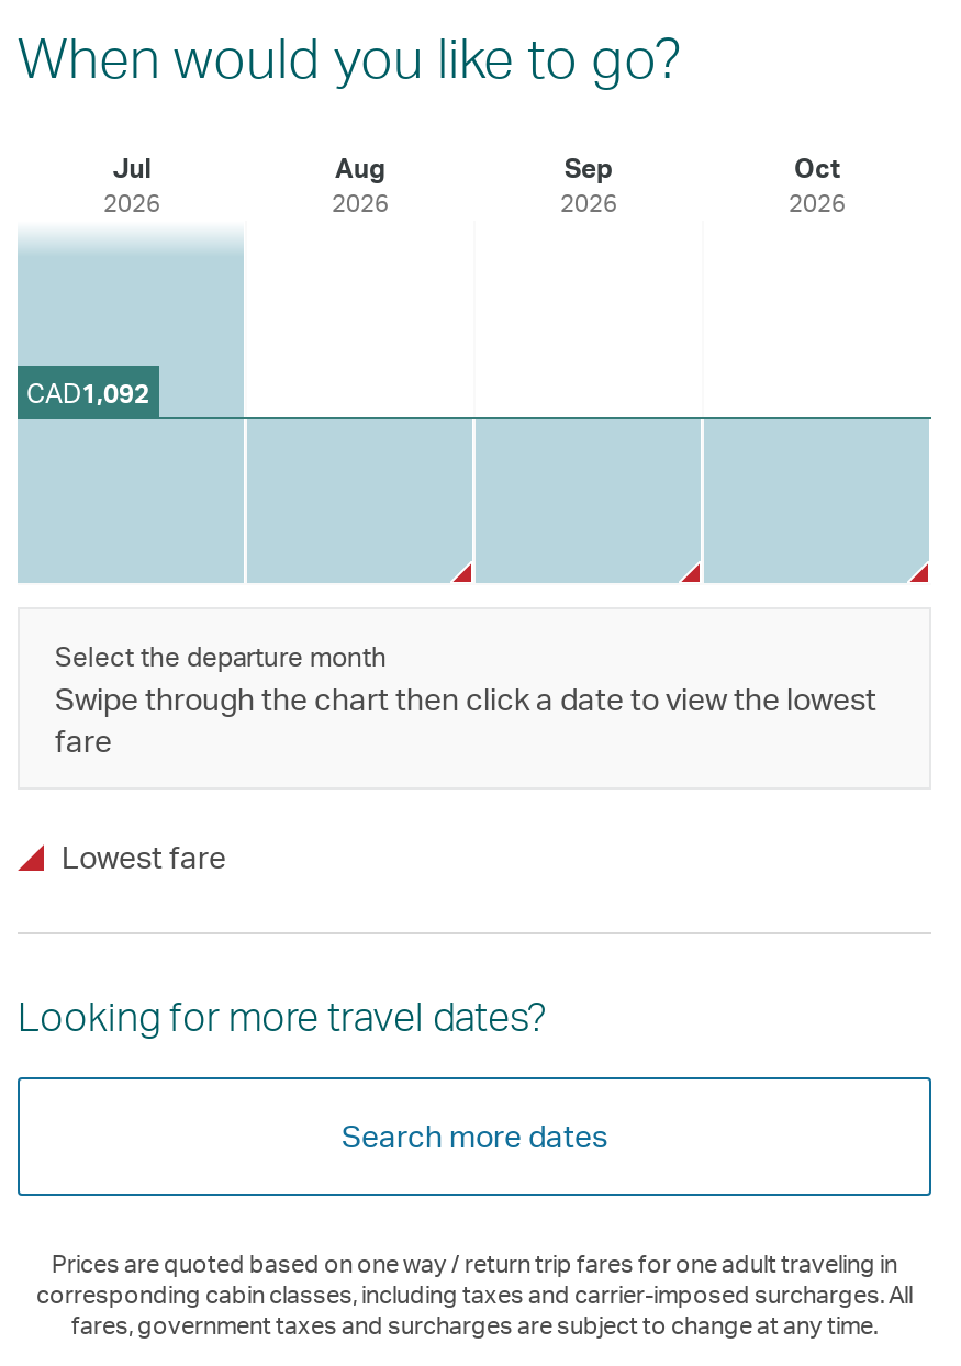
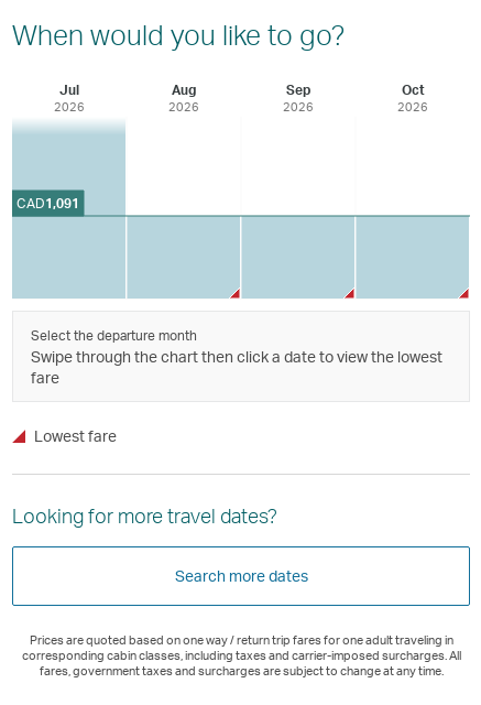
[26,375,149,409] CAD1,092 -> [17,195,79,211] CAD1,091

